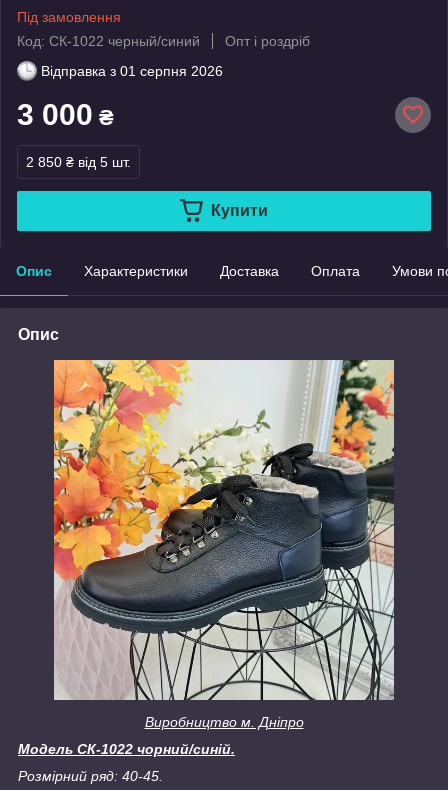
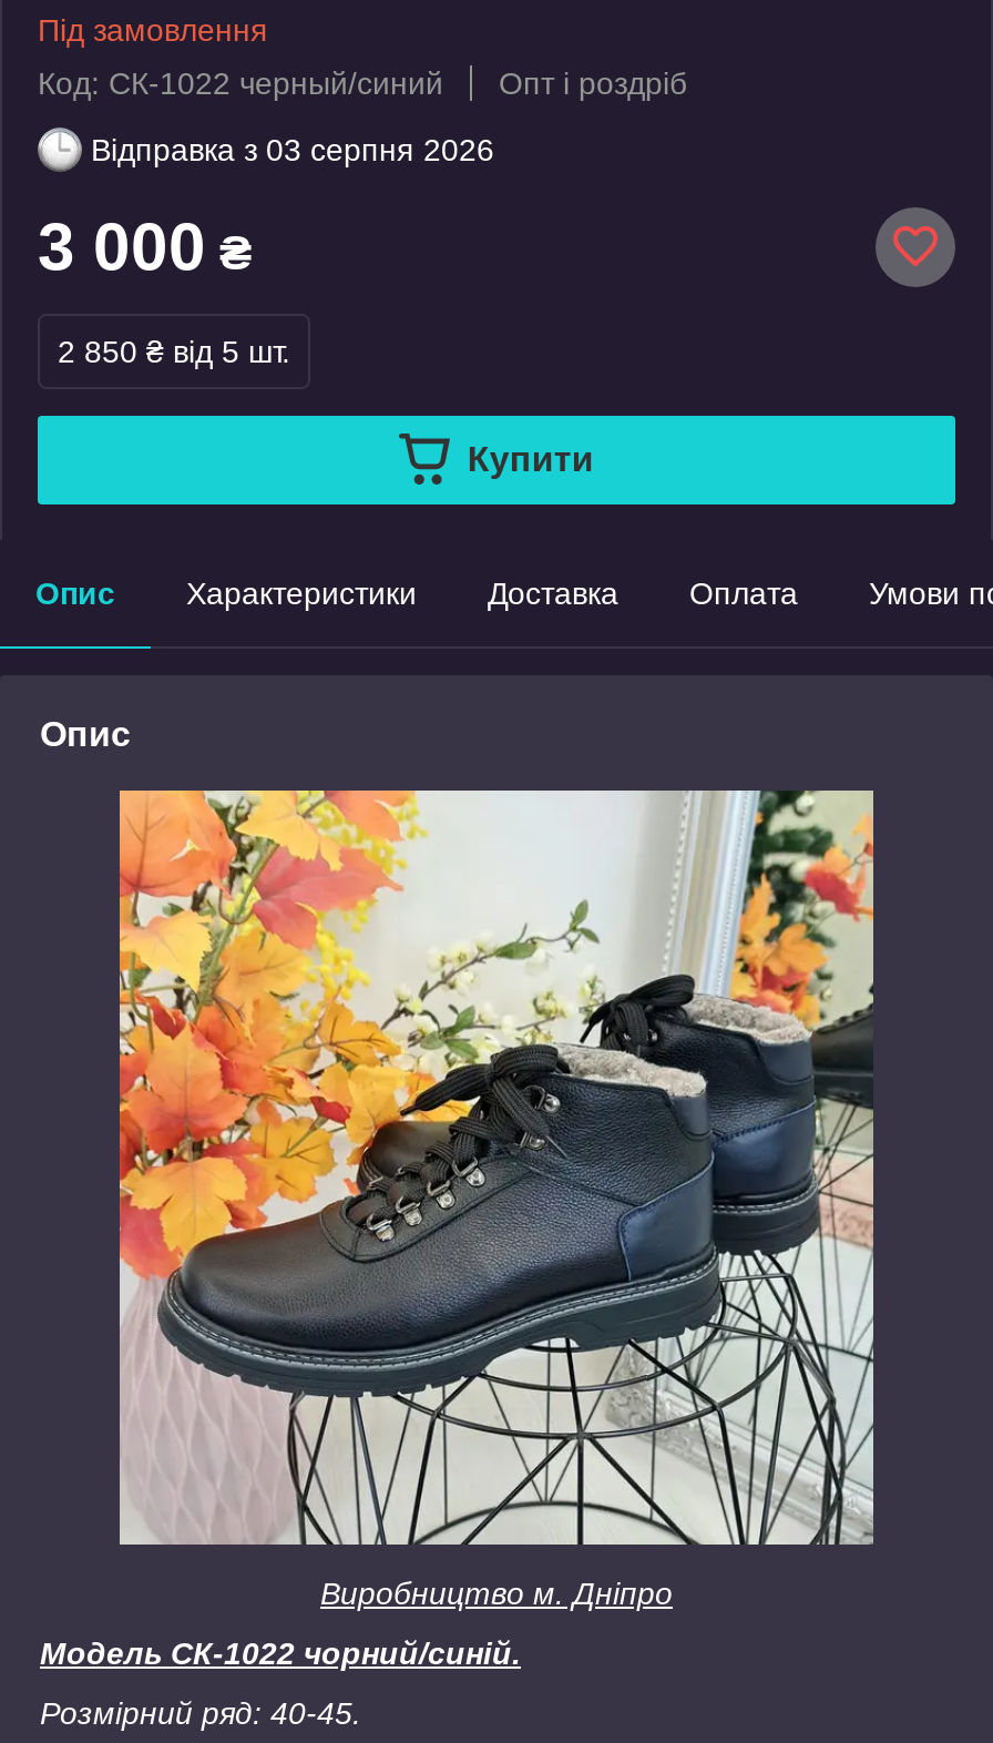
[41,63,223,79] Відправка з 01 серпня 2026 -> [91,132,494,167] Відправка з 03 серпня 2026

